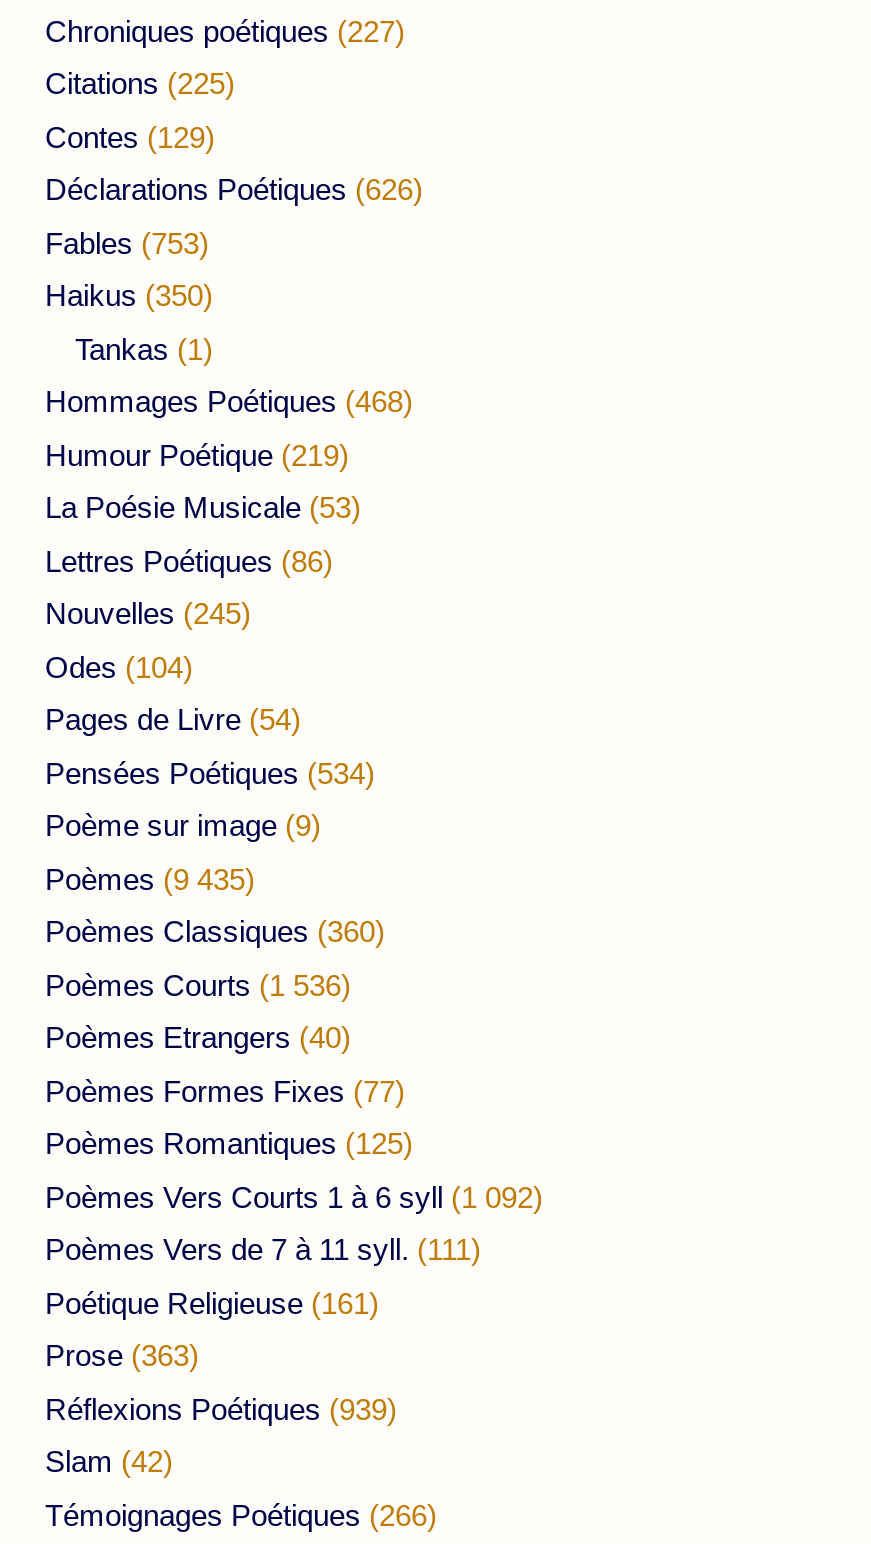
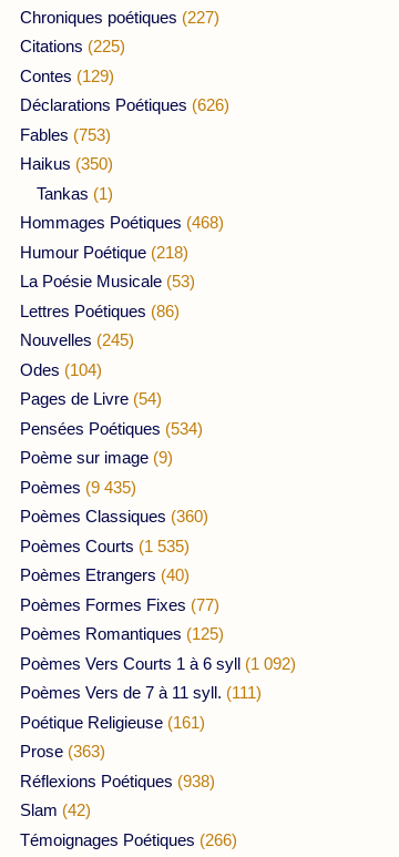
[45,437,349,471] Humour Poétique (219) -> [20,242,188,261] Humour Poétique (218)
[45,967,351,1001] Poèmes Courts (1 536) -> [20,536,190,555] Poèmes Courts (1 535)
[45,1391,397,1425] Réflexions Poétiques (939) -> [20,771,215,790] Réflexions Poétiques (938)

